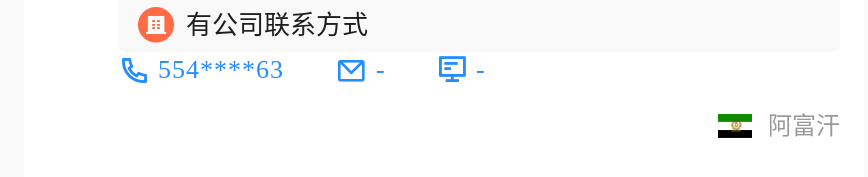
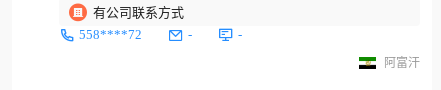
[158,54,284,84] 554****63 -> [79,27,142,42] 558****72

